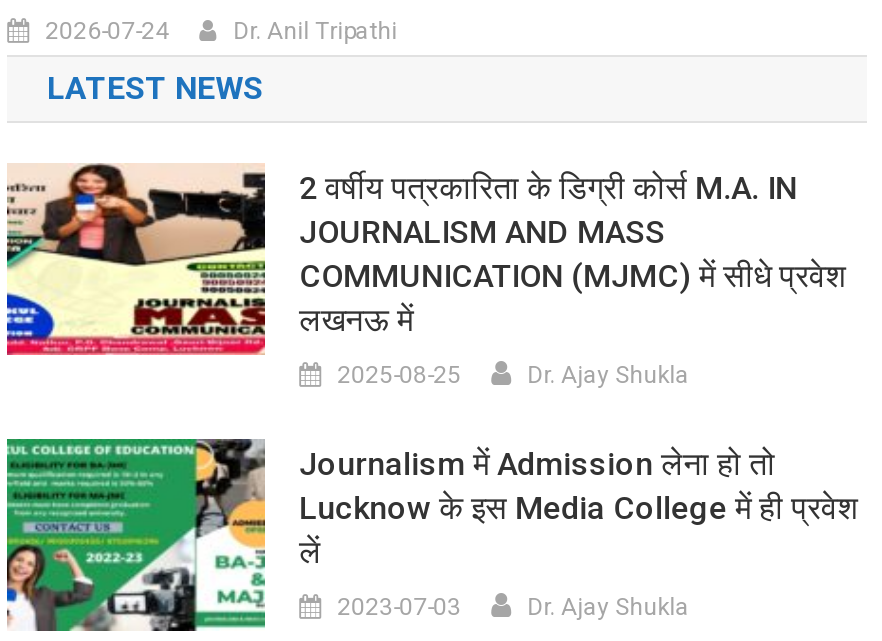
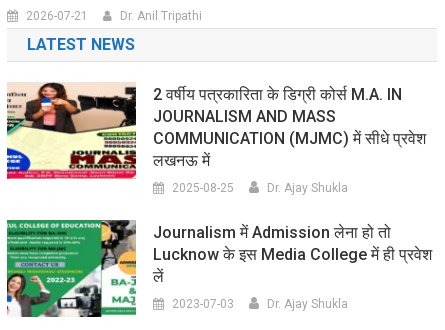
[45,16,169,44] 2026-07-24 -> [26,9,88,23] 2026-07-21

